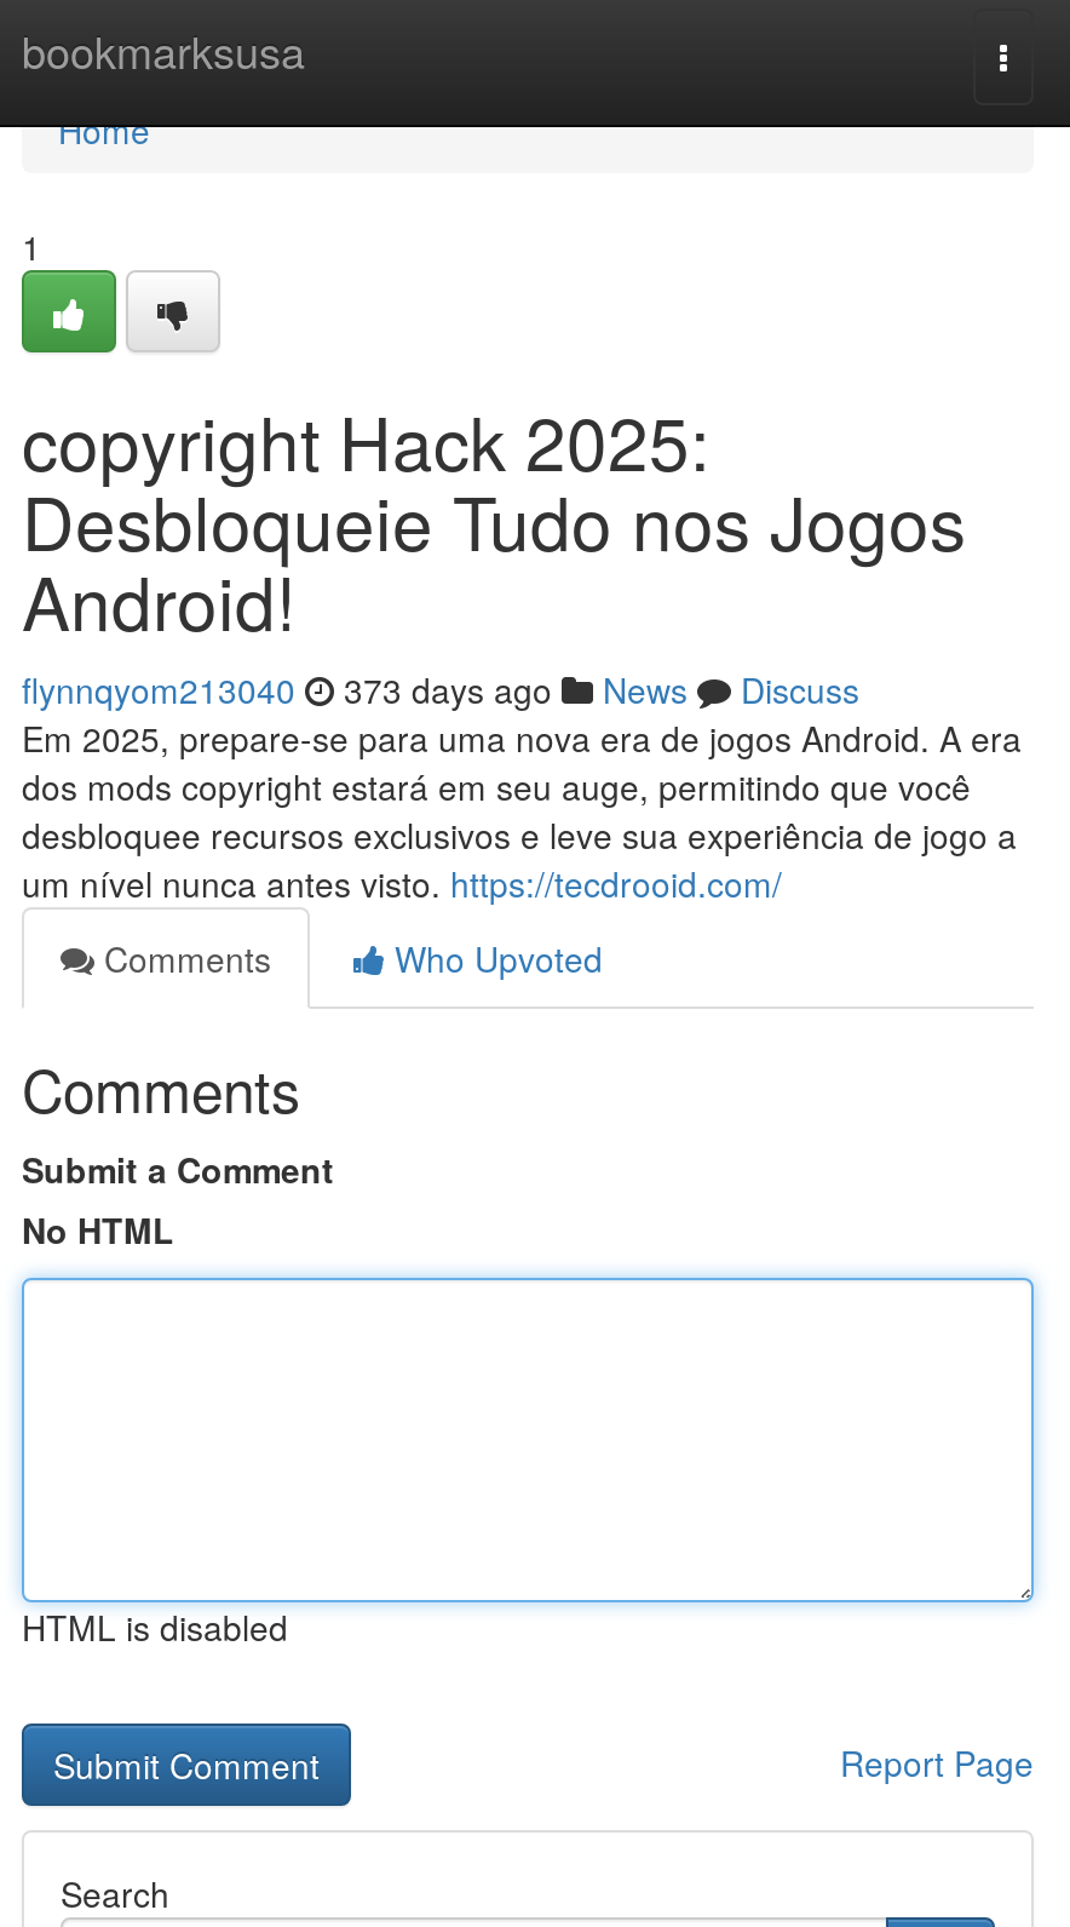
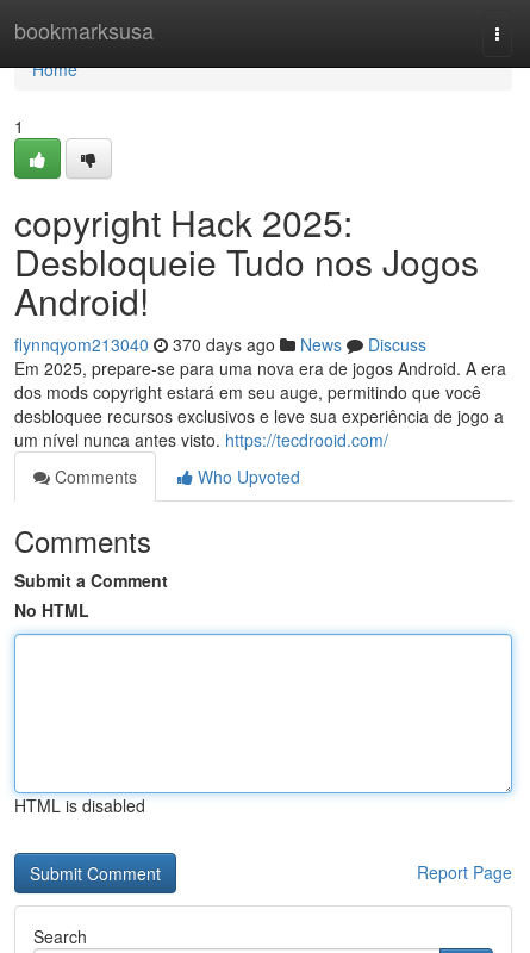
[22,665,859,713] flynnqyom213040 373 days ago News Discuss -> [14,332,426,356] flynnqyom213040 370 days ago News Discuss

